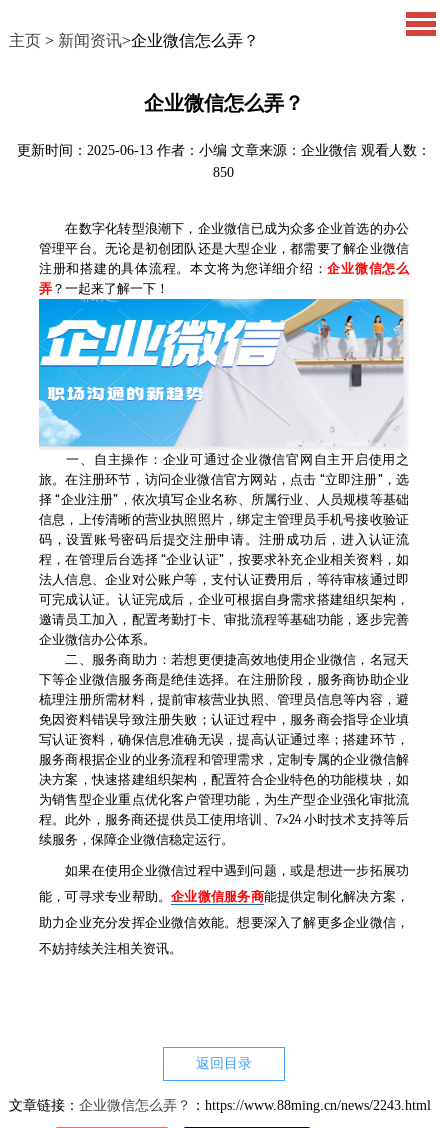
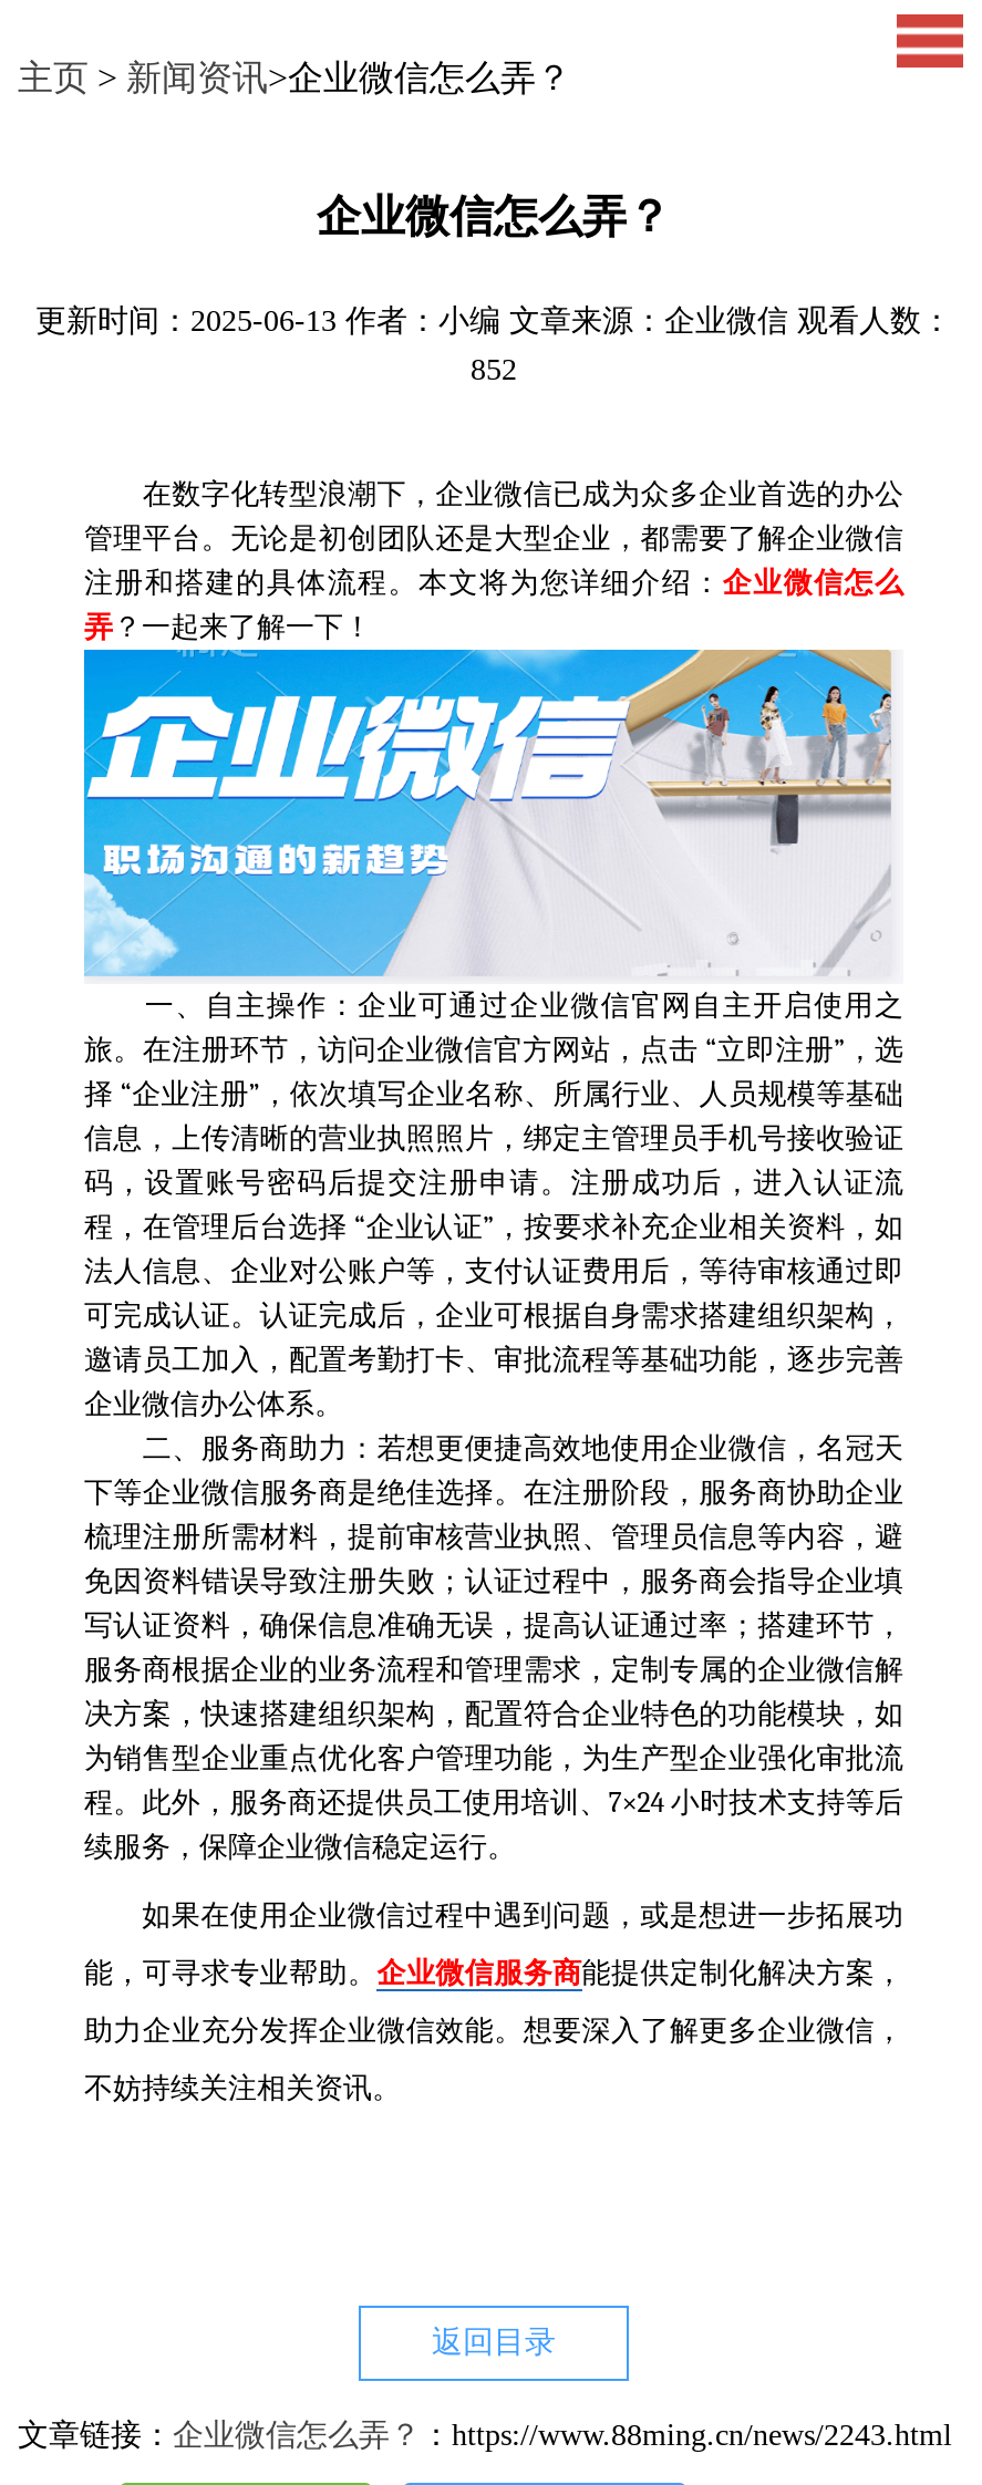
[213,165,234,180] 850 -> [471,352,517,385] 852

